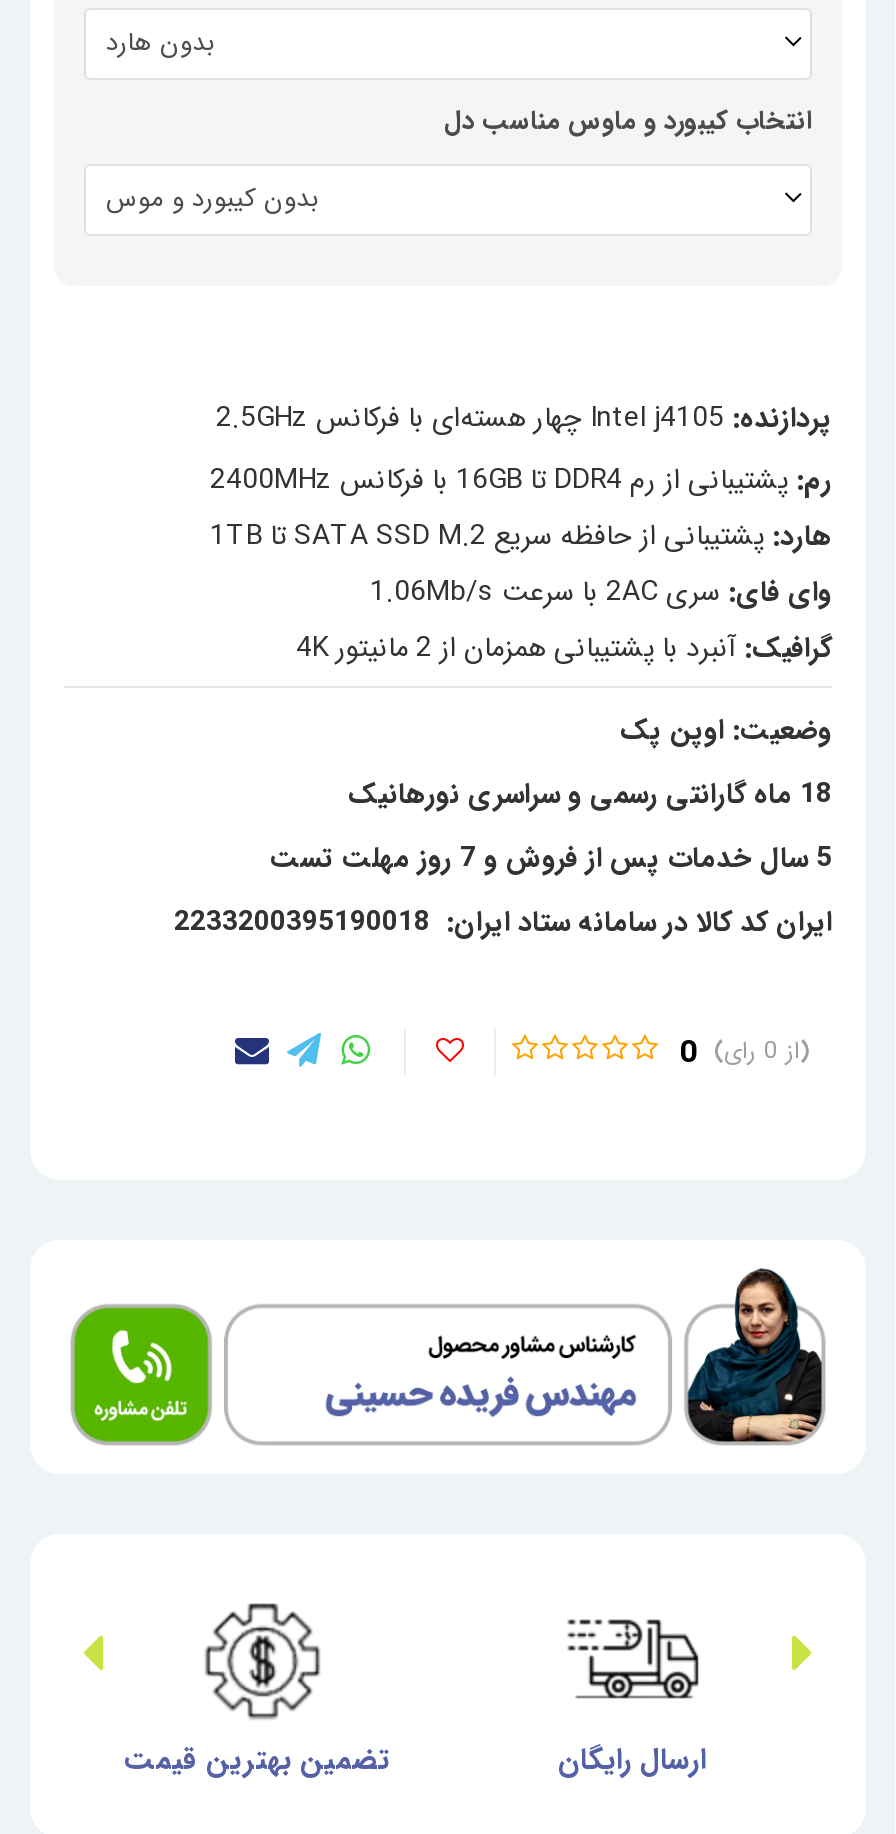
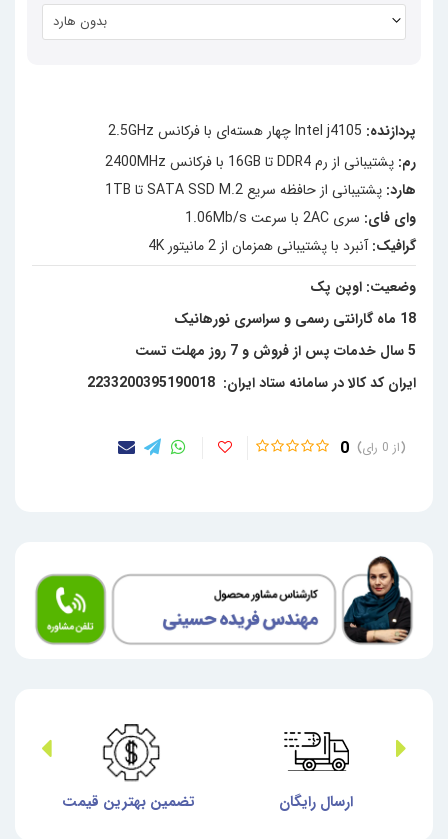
[106,100,812,221] انتخاب کیبورد و ماوس مناسب دل | بدون کیبورد و موس -> none

